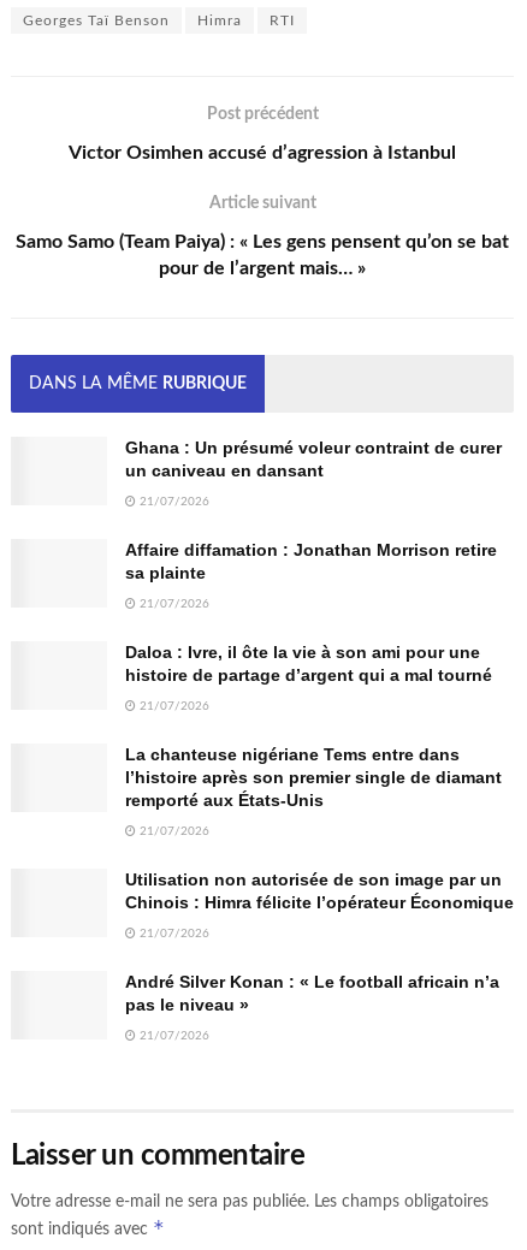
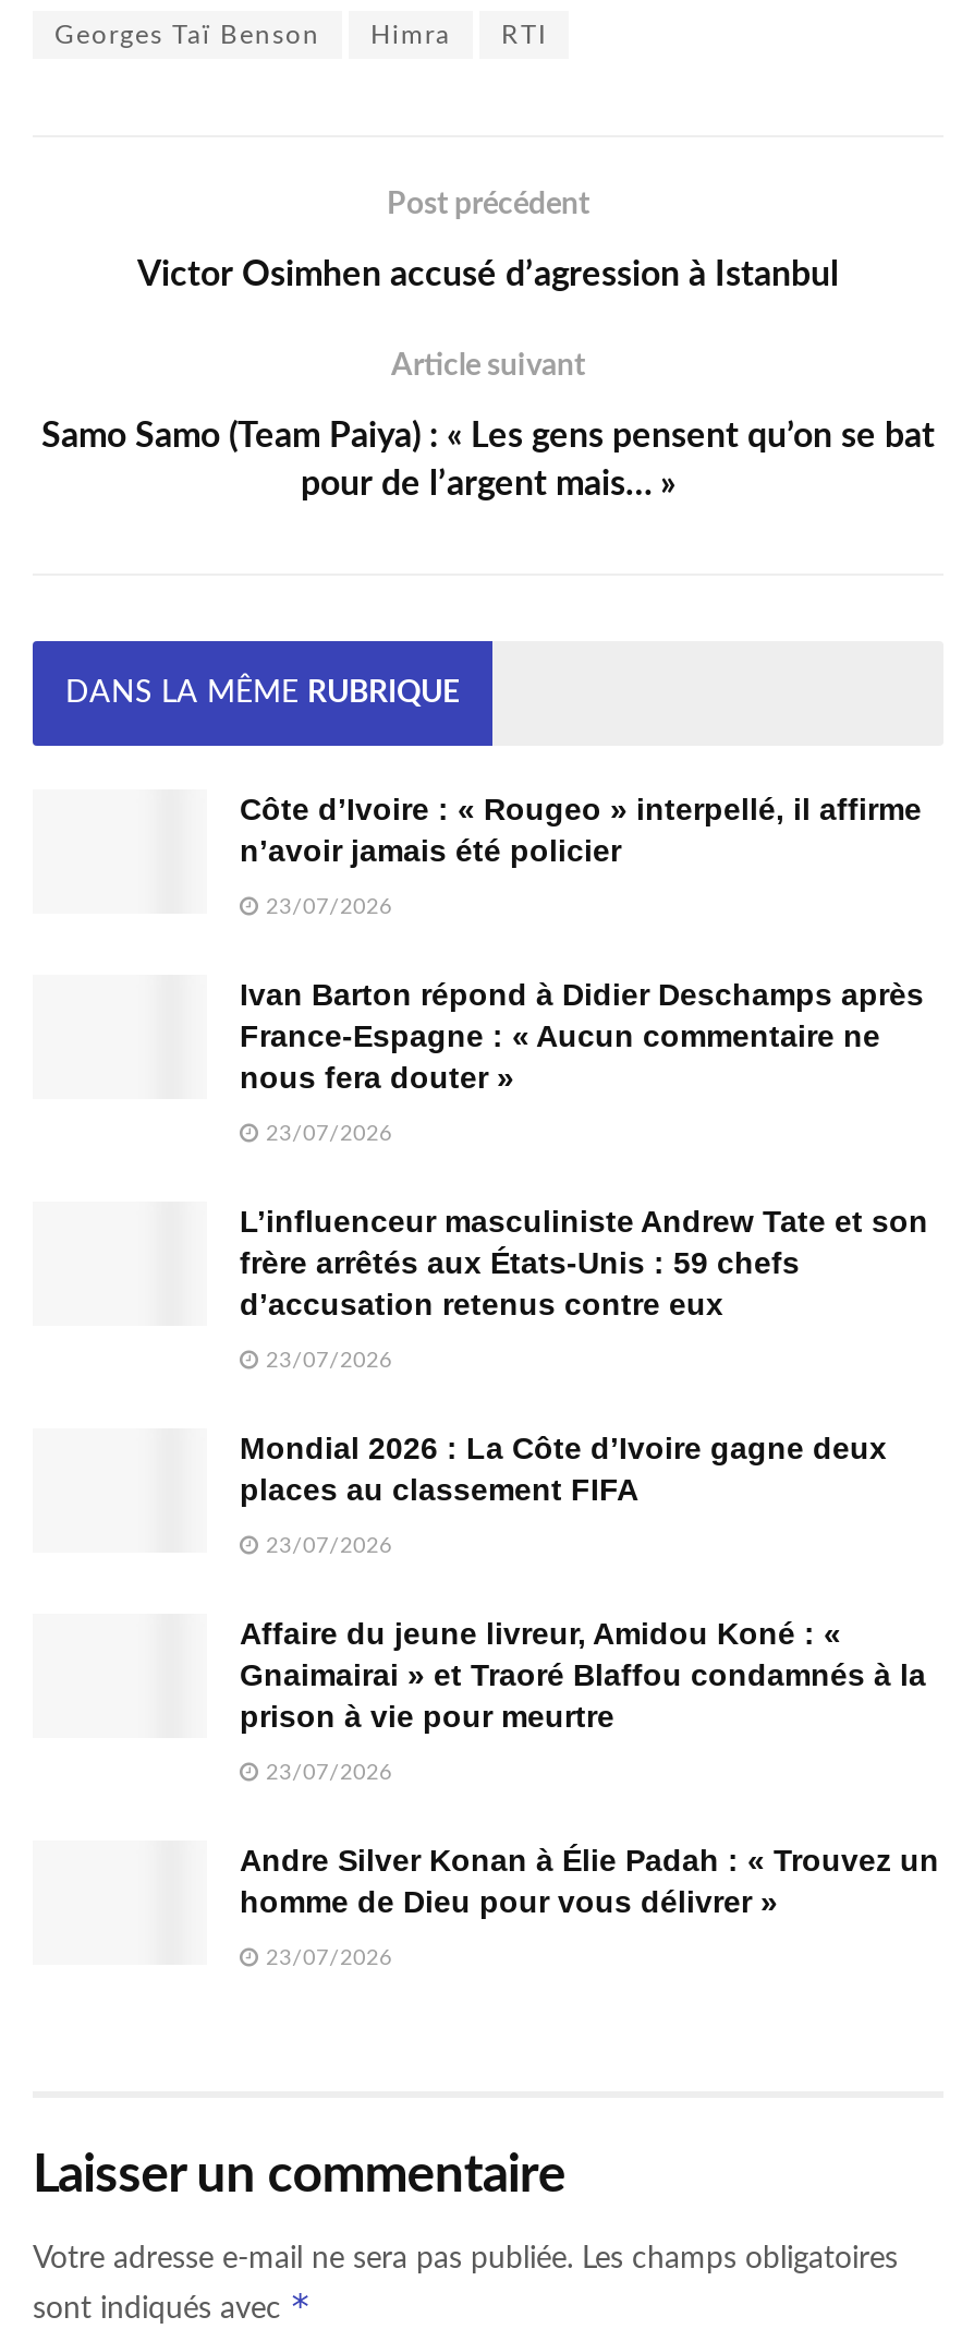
[125,438,502,480] Ghana : Un présumé voleur contraint de curer | un caniveau en dansant -> [240,791,922,868] Côte d’Ivoire : « Rougeo » interpellé, il affirme | n’avoir jamais été policier
[136,496,209,508] 21/07/2026 -> [259,896,392,918] 23/07/2026
[125,540,497,582] Affaire diffamation : Jonathan Morrison retire | sa plainte -> [240,977,924,1095] Ivan Barton répond à Didier Deschamps après | France-Espagne : « Aucun commentaire ne | nous fera douter »
[136,598,209,610] 21/07/2026 -> [259,1123,392,1145] 23/07/2026
[125,642,492,684] Daloa : Ivre, il ôte la vie à son ami pour une | histoire de partage d’argent qui a mal tourné -> [240,1204,928,1321] L’influenceur masculiniste Andrew Tate et son | frère arrêtés aux États-Unis : 59 chefs | d’accusation retenus contre eux
[136,700,209,712] 21/07/2026 -> [259,1350,392,1371] 23/07/2026
[125,745,502,810] La chanteuse nigériane Tems entre dans | l’histoire après son premier single de diamant | remporté aux États-Unis -> [240,1430,887,1507] Mondial 2026 : La Côte d’Ivoire gagne deux | places au classement FIFA
[136,825,209,837] 21/07/2026 -> [259,1535,392,1557] 23/07/2026
[125,870,514,912] Utilisation non autorisée de son image par un | Chinois : Himra félicite l’opérateur Économique -> [240,1616,926,1733] Affaire du jeune livreur, Amidou Koné : « | Gnaimairai » et Traoré Blaffou condamnés à la | prison à vie pour meurtre
[136,927,209,939] 21/07/2026 -> [259,1762,392,1784] 23/07/2026
[125,972,499,1014] André Silver Konan : « Le football africain n’a | pas le niveau » -> [240,1842,939,1919] Andre Silver Konan à Élie Padah : « Trouvez un | homme de Dieu pour vous délivrer »
[136,1030,209,1042] 21/07/2026 -> [259,1947,392,1969] 23/07/2026

